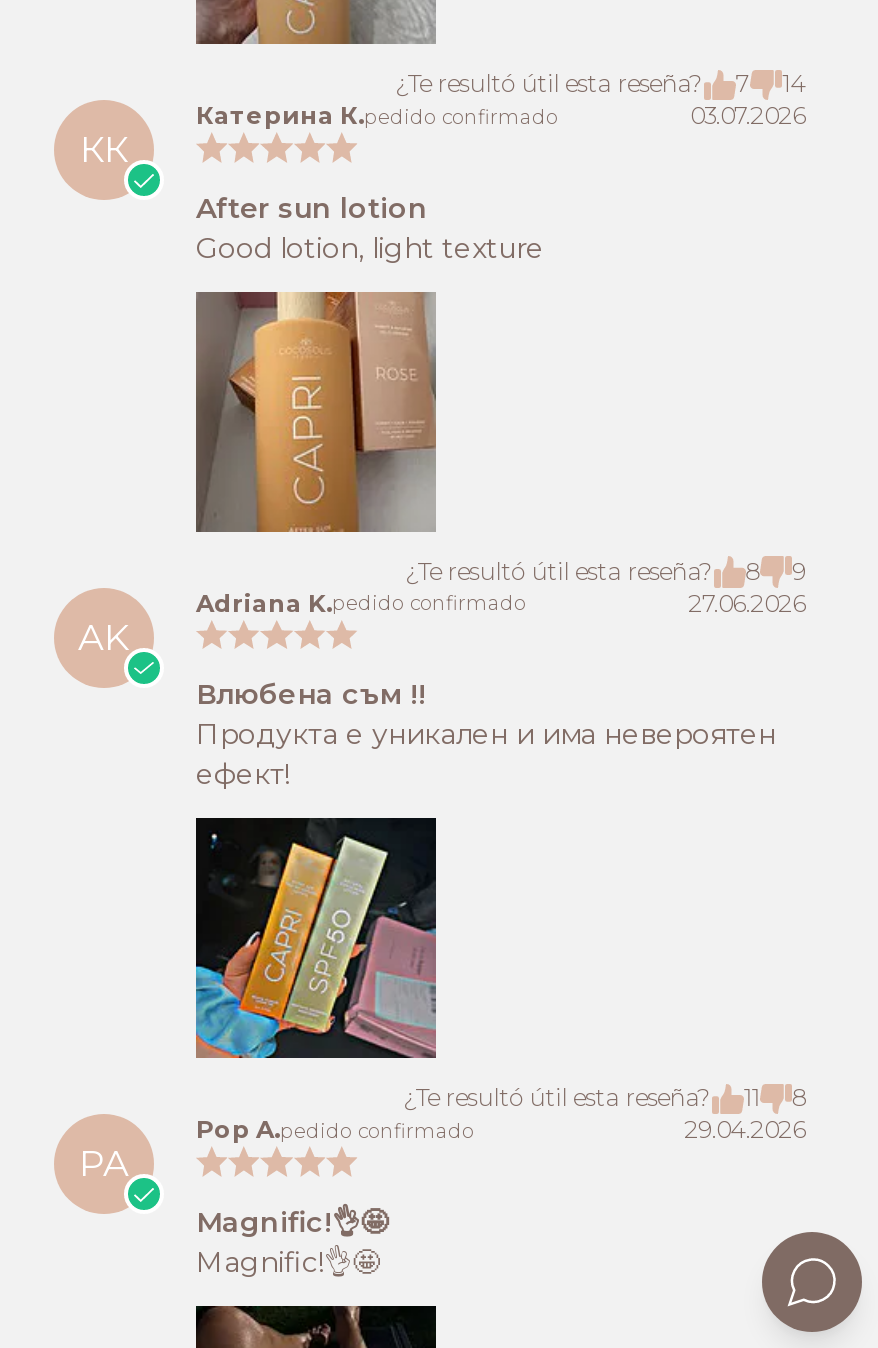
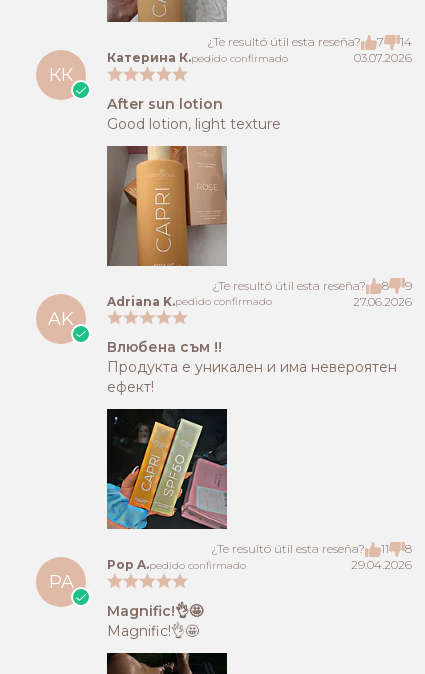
[760,1230,864,1336] [image] -> none

